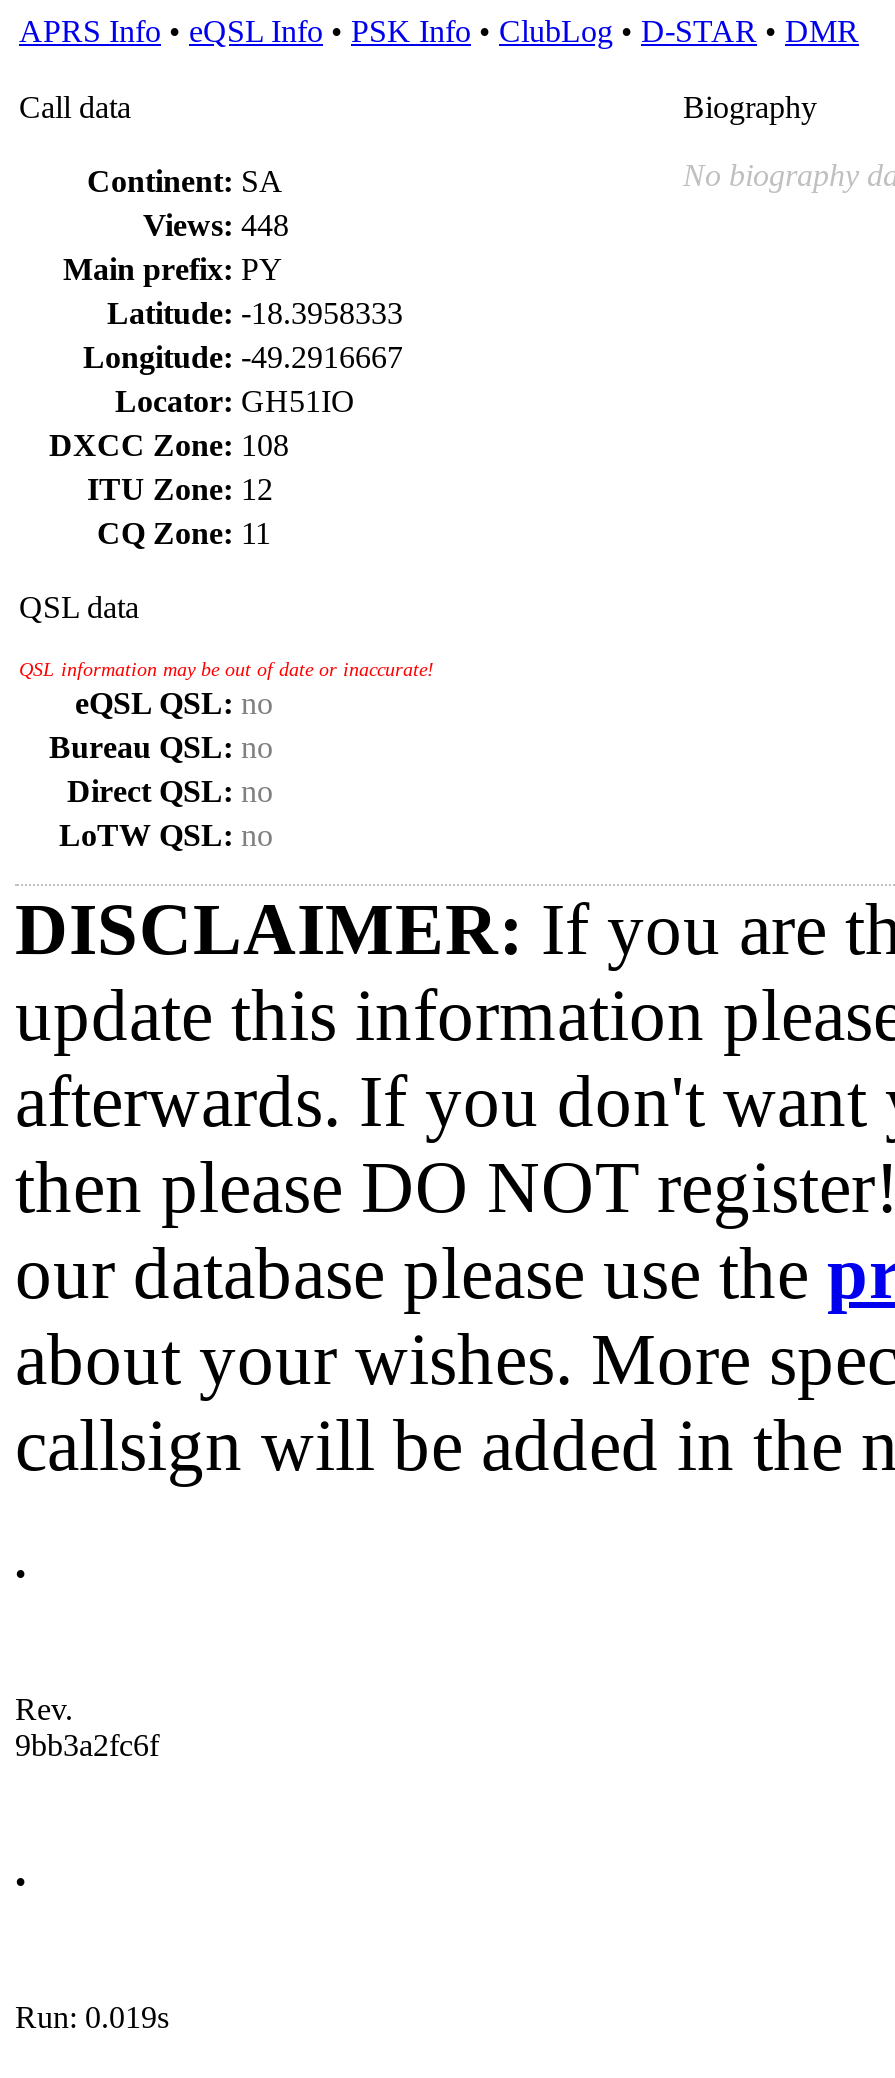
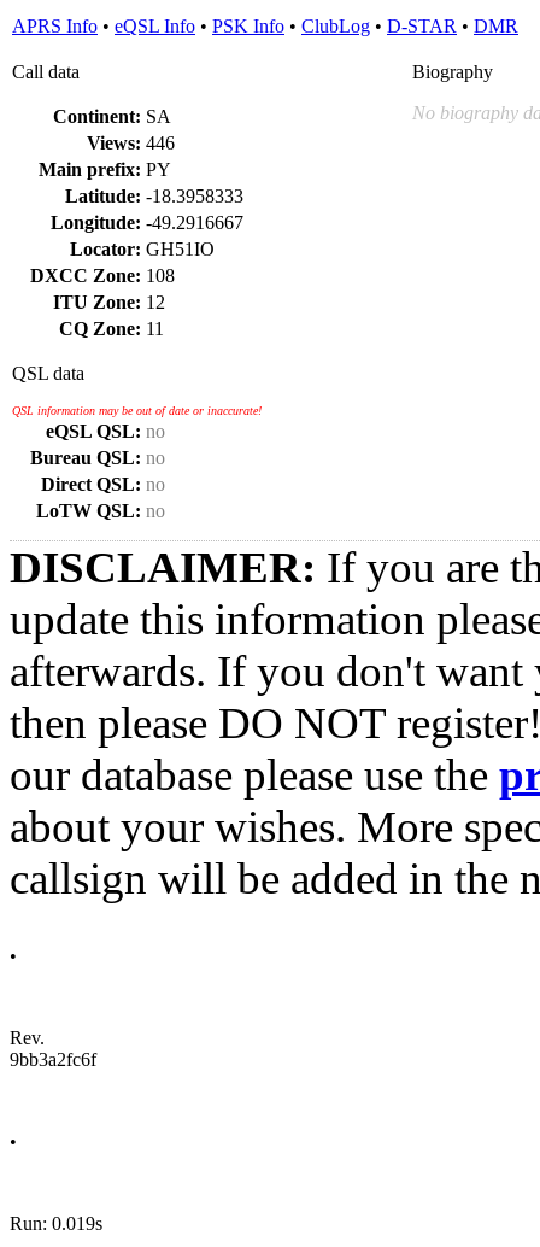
[143,208,289,242] Views: 448 -> [87,133,175,153] Views: 446

